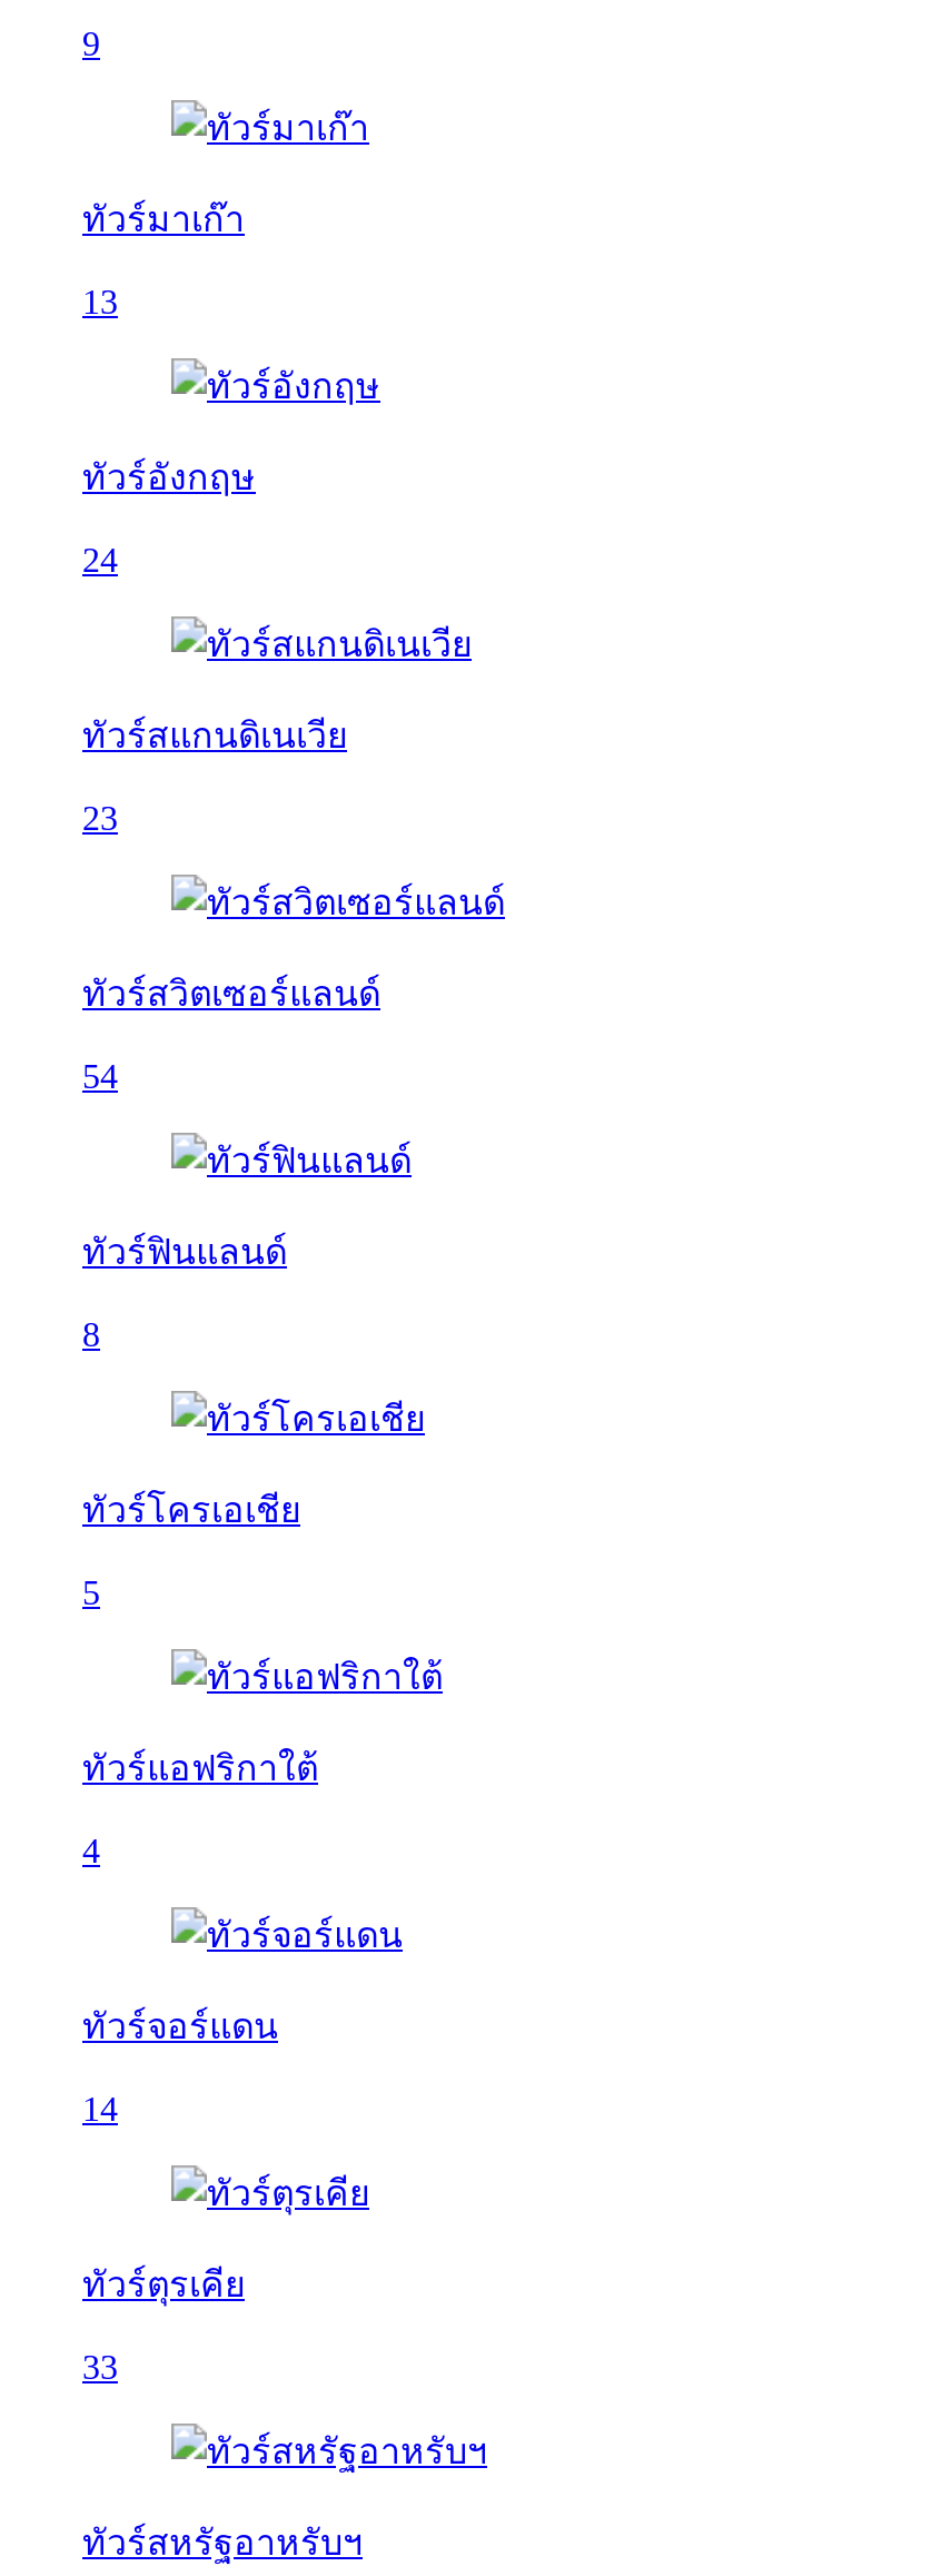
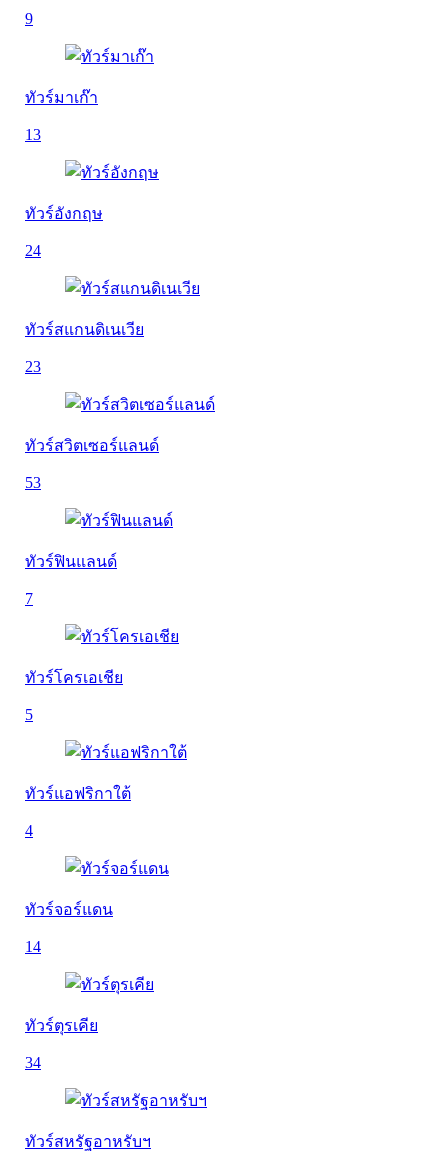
[82,1057,118,1095] 54 -> [25,474,41,491] 53
[82,1315,100,1353] 8 -> [25,590,33,607] 7
[82,2348,118,2386] 33 -> [25,1054,41,1071] 34

